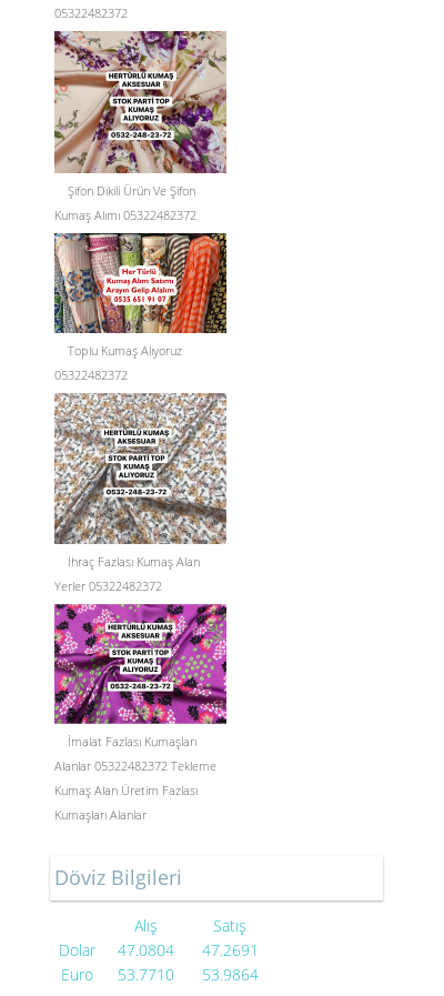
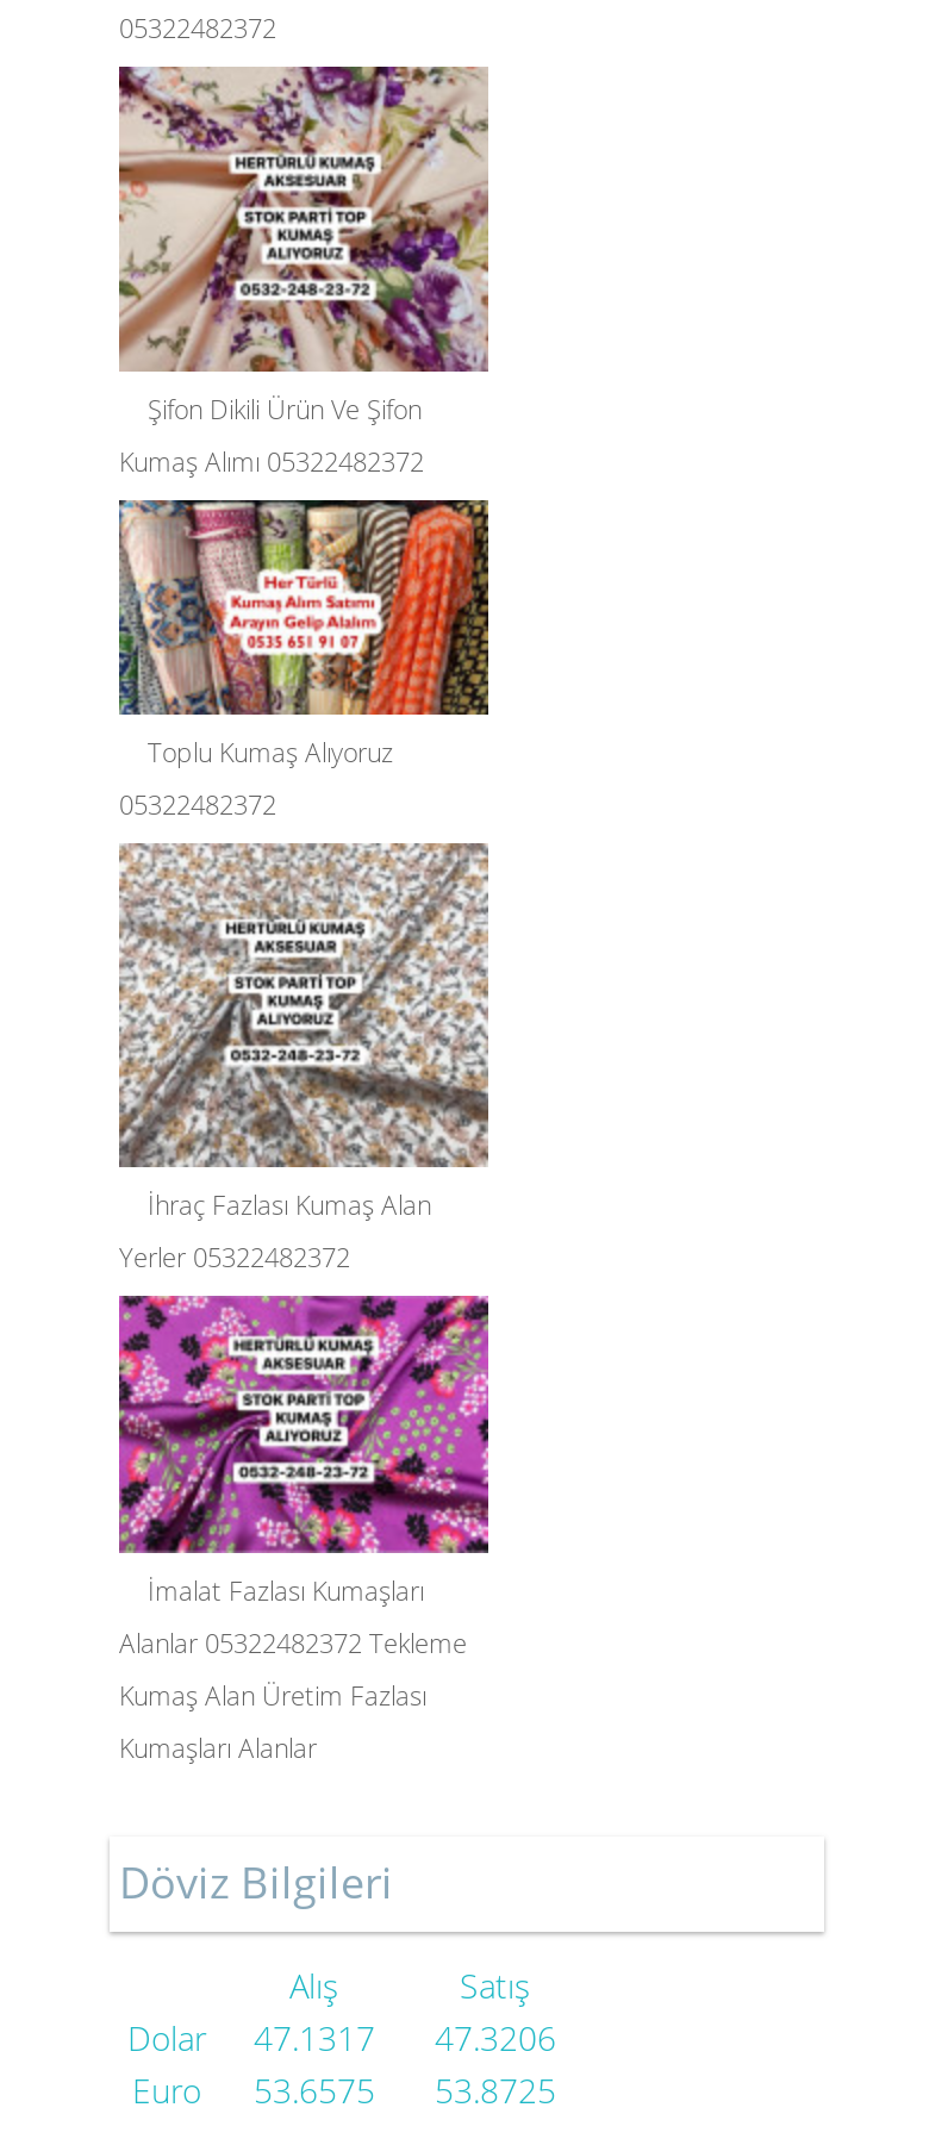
[117,940,174,961] 47.0804 -> [254,2016,375,2061] 47.1317
[201,940,258,961] 47.2691 -> [435,2016,556,2061] 47.3206
[117,964,174,985] 53.7710 -> [254,2069,375,2114] 53.6575
[201,964,258,985] 53.9864 -> [435,2069,556,2114] 53.8725

